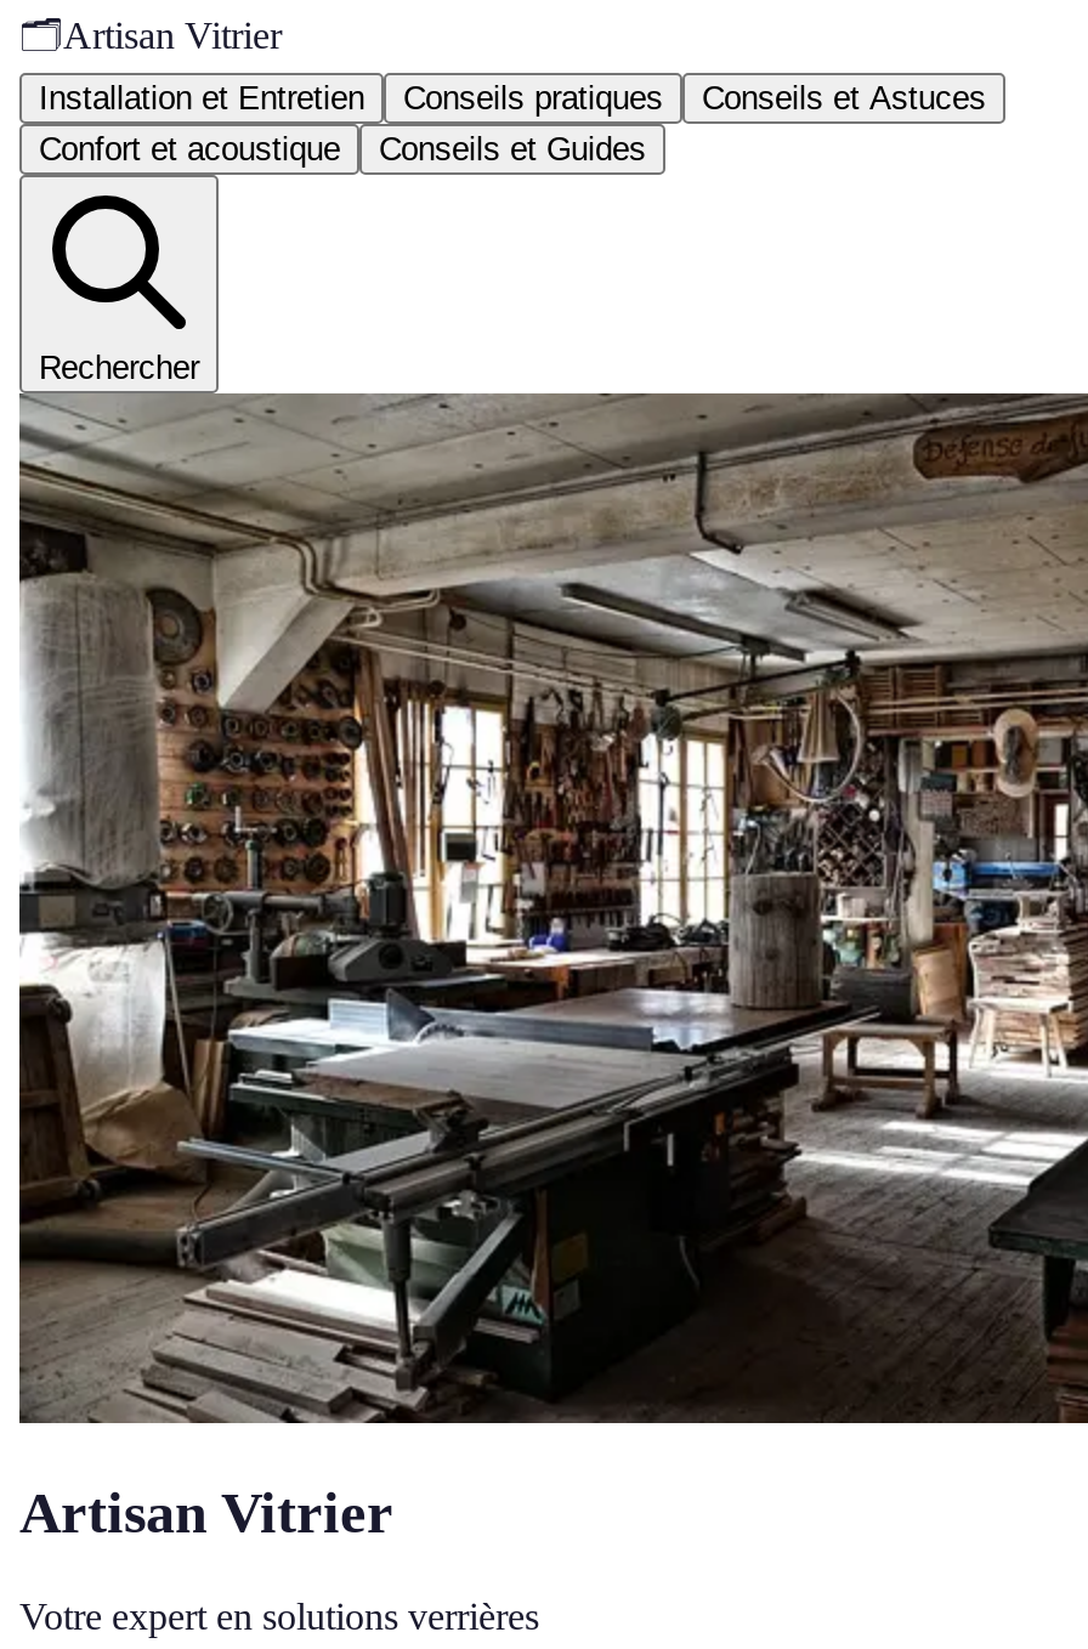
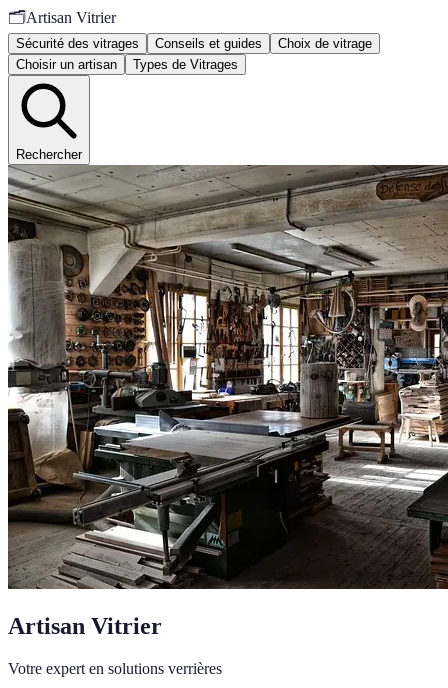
[39,80,986,168] Installation et Entretien | Conseils pratiques | Conseils et Astuces | Confort et acoustique | Conseils et Guides -> [16,36,372,72] Sécurité des vitrages | Conseils et guides | Choix de vitrage | Choisir un artisan | Types de Vitrages

